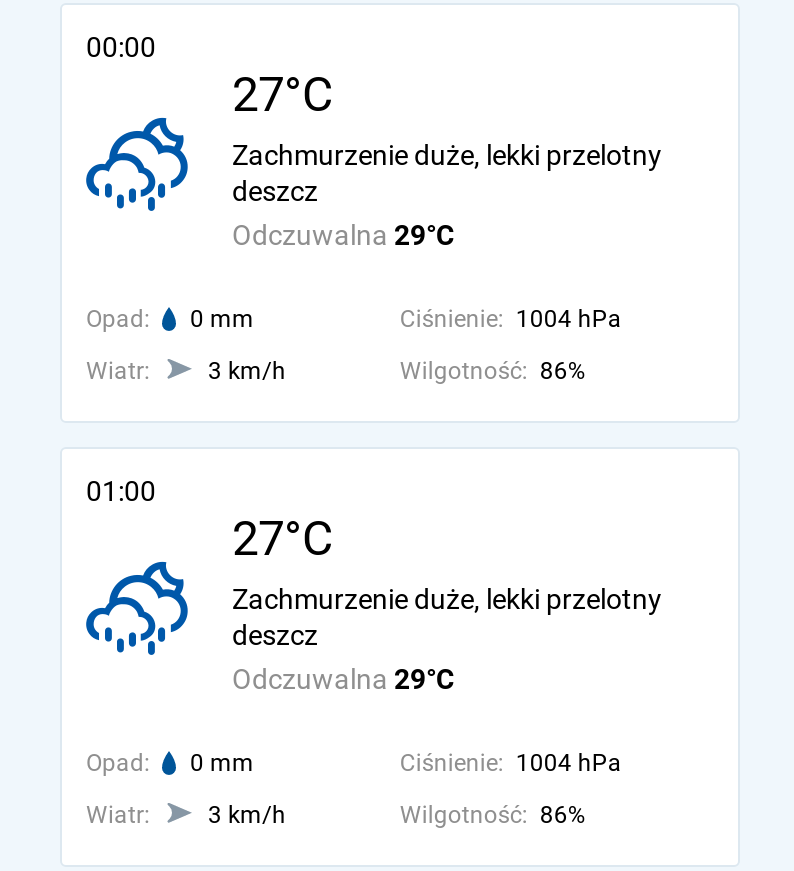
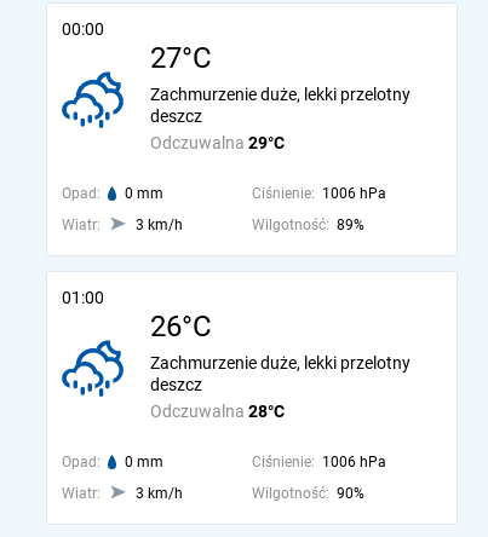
[400,305,622,333] Ciśnienie: 1004 hPa -> [252,185,386,202] Ciśnienie: 1006 hPa
[400,357,586,385] Wilgotność: 86% -> [252,216,364,233] Wilgotność: 89%
[232,511,334,567] 27°C -> [150,310,212,343] 26°C
[232,663,454,695] Odczuwalna 29°C -> [150,402,285,421] Odczuwalna 28°C
[400,749,622,777] Ciśnienie: 1004 hPa -> [252,454,386,470] Ciśnienie: 1006 hPa
[400,801,586,829] Wilgotność: 86% -> [252,485,364,502] Wilgotność: 90%

